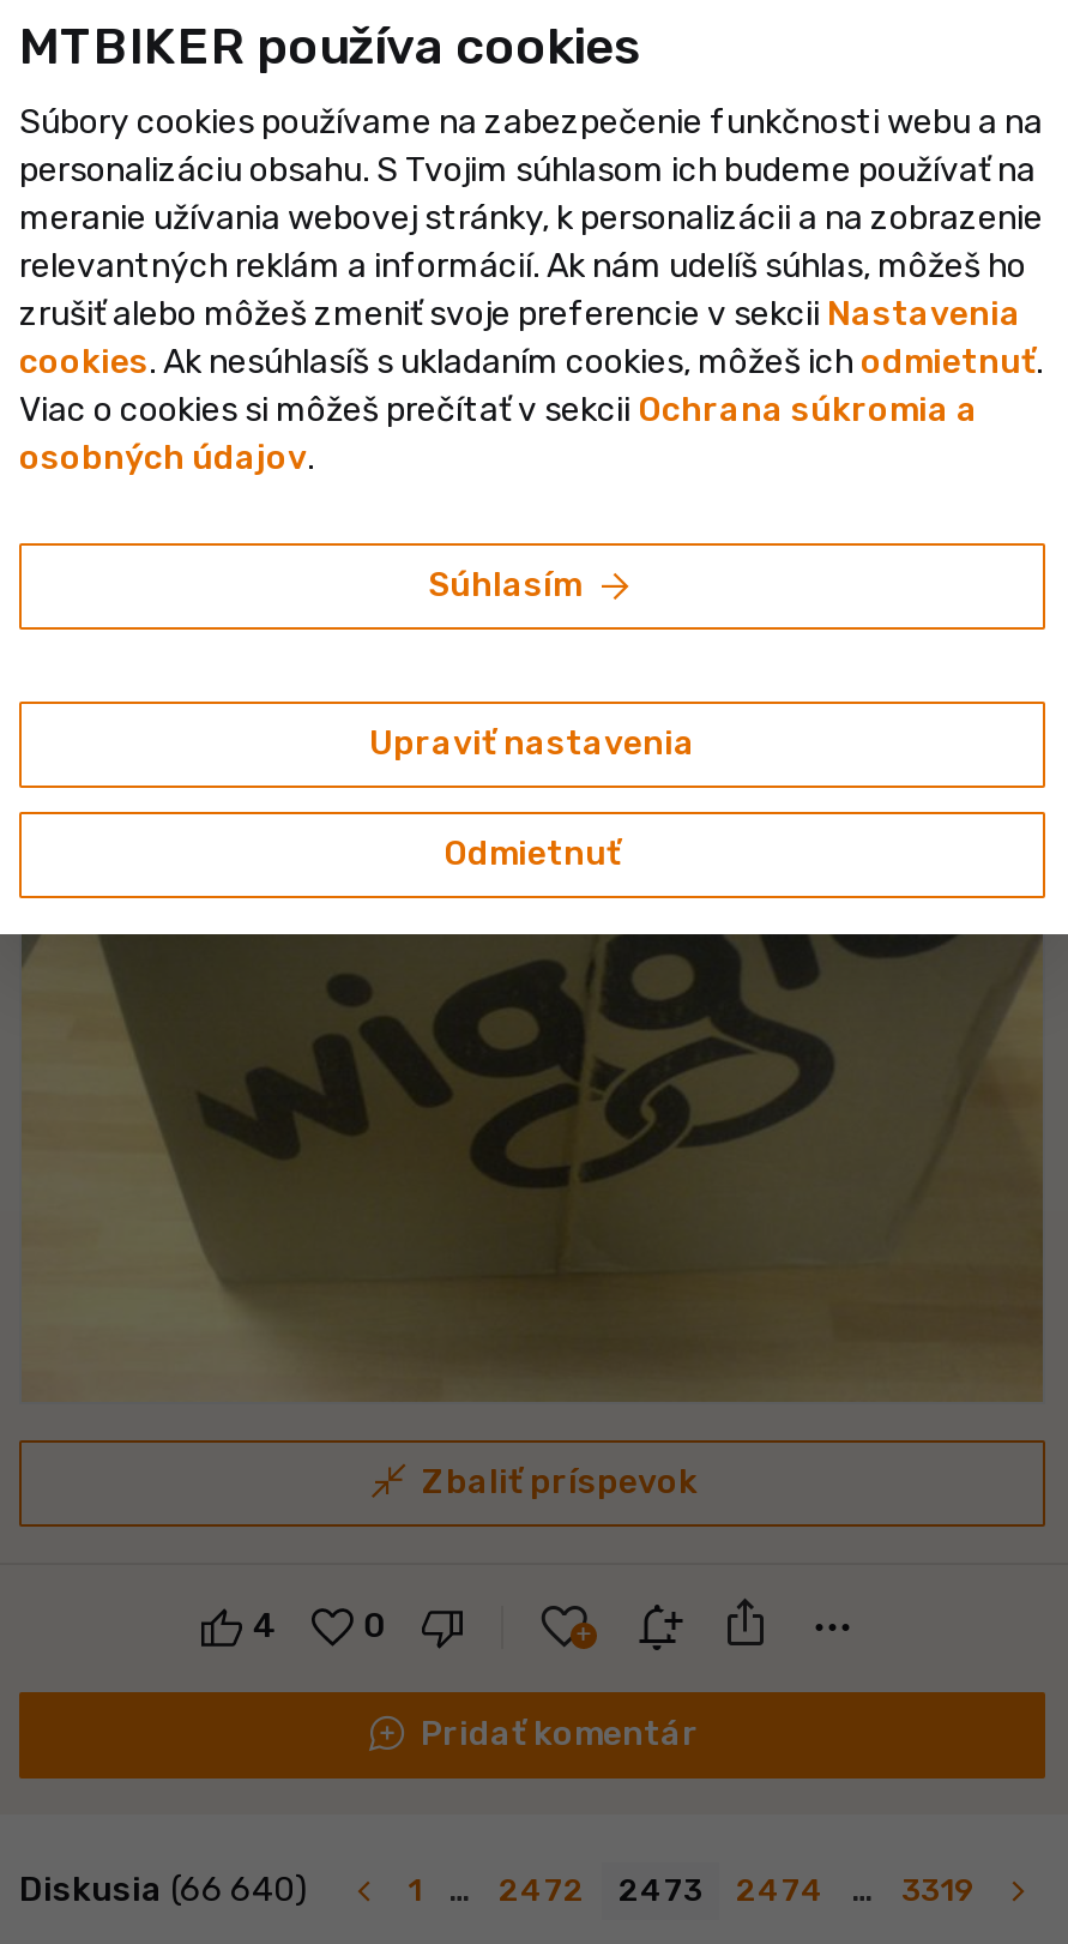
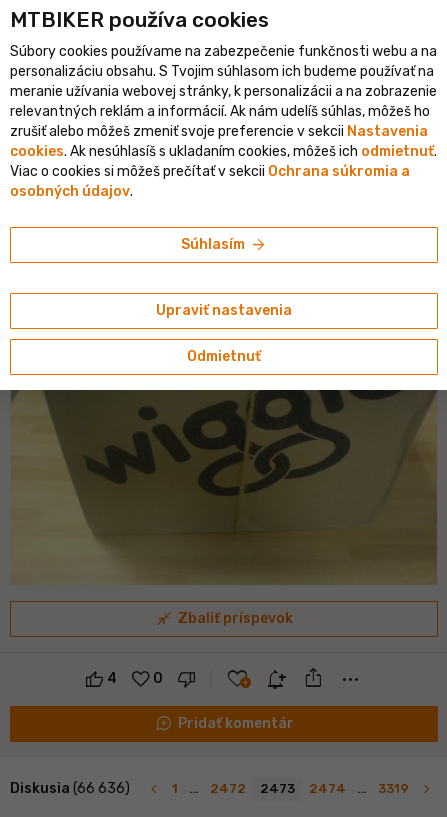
[19,1869,307,1909] Diskusia (66 640) -> [10,780,130,797] Diskusia (66 636)

